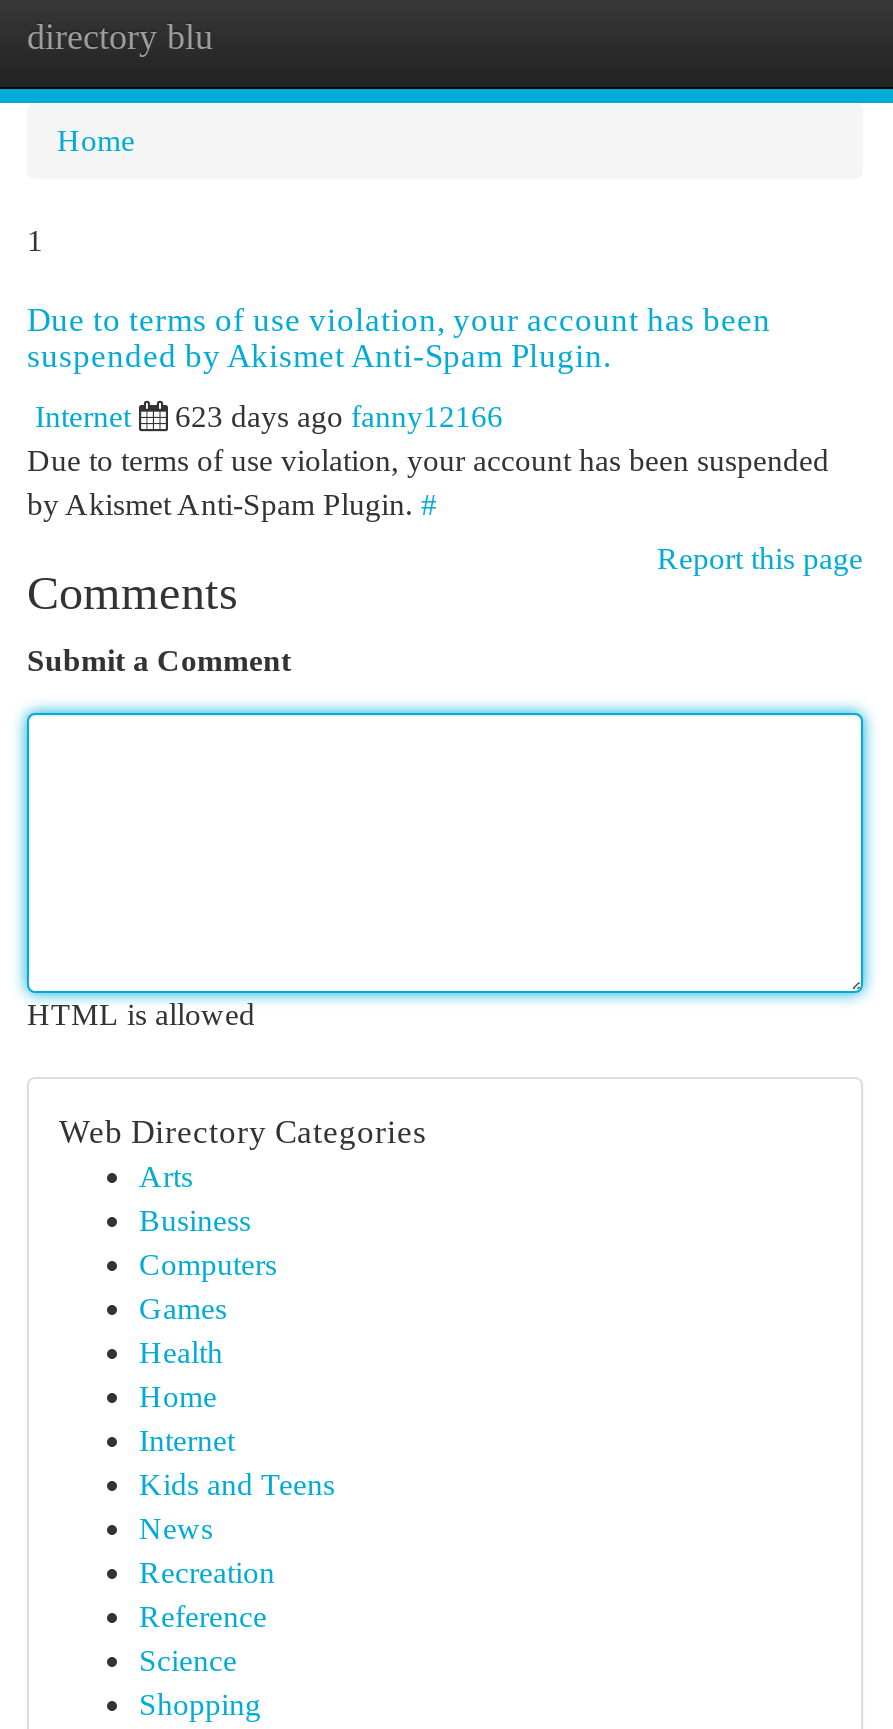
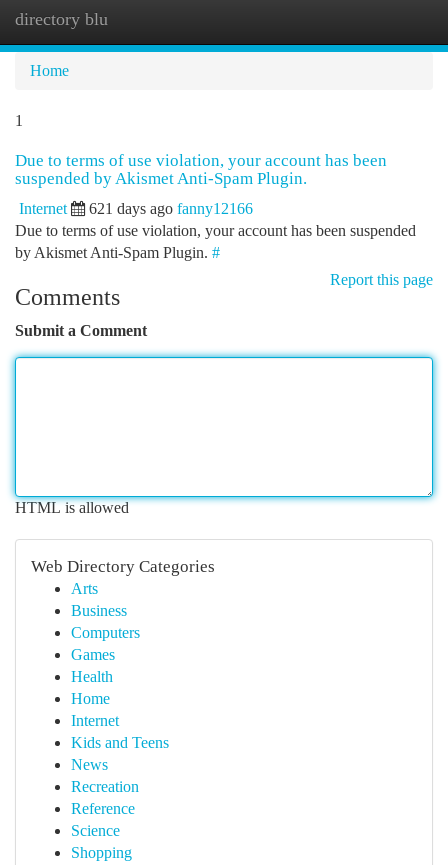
[175,399,503,433] 623 days ago fanny12166 -> [89,200,253,217] 621 days ago fanny12166

